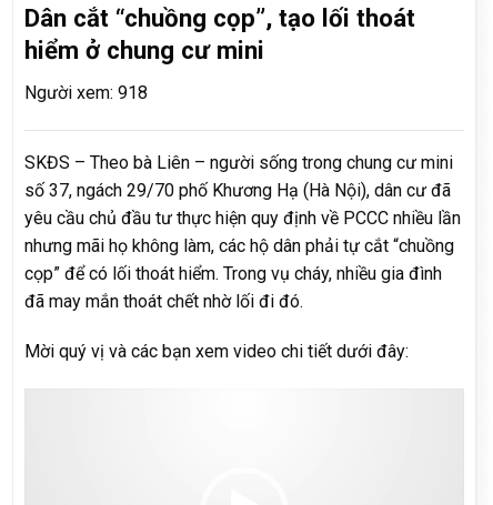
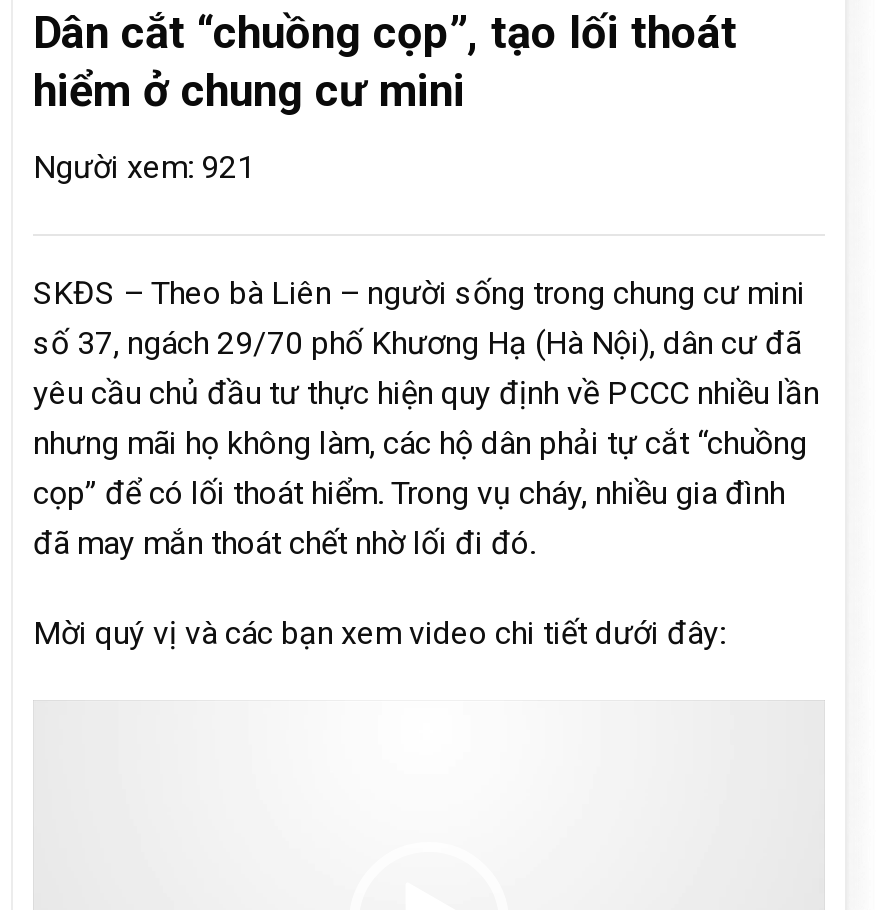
[24,82,148,103] Người xem: 918 -> [33,148,255,186] Người xem: 921

